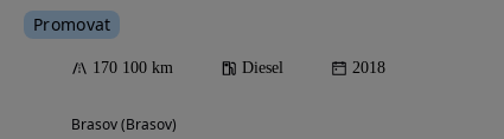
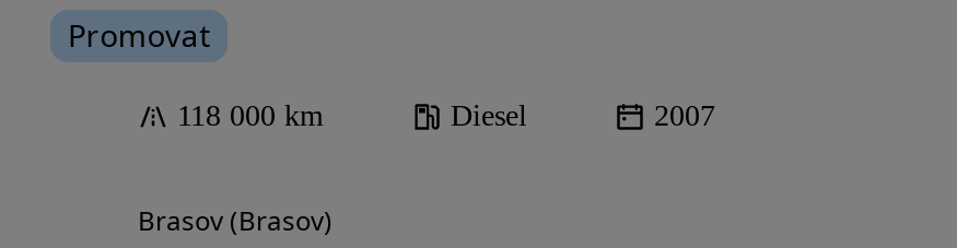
[92,59,173,77] 170 100 km -> [177,100,324,133] 118 000 km
[352,59,385,77] 2018 -> [654,100,715,133] 2007

